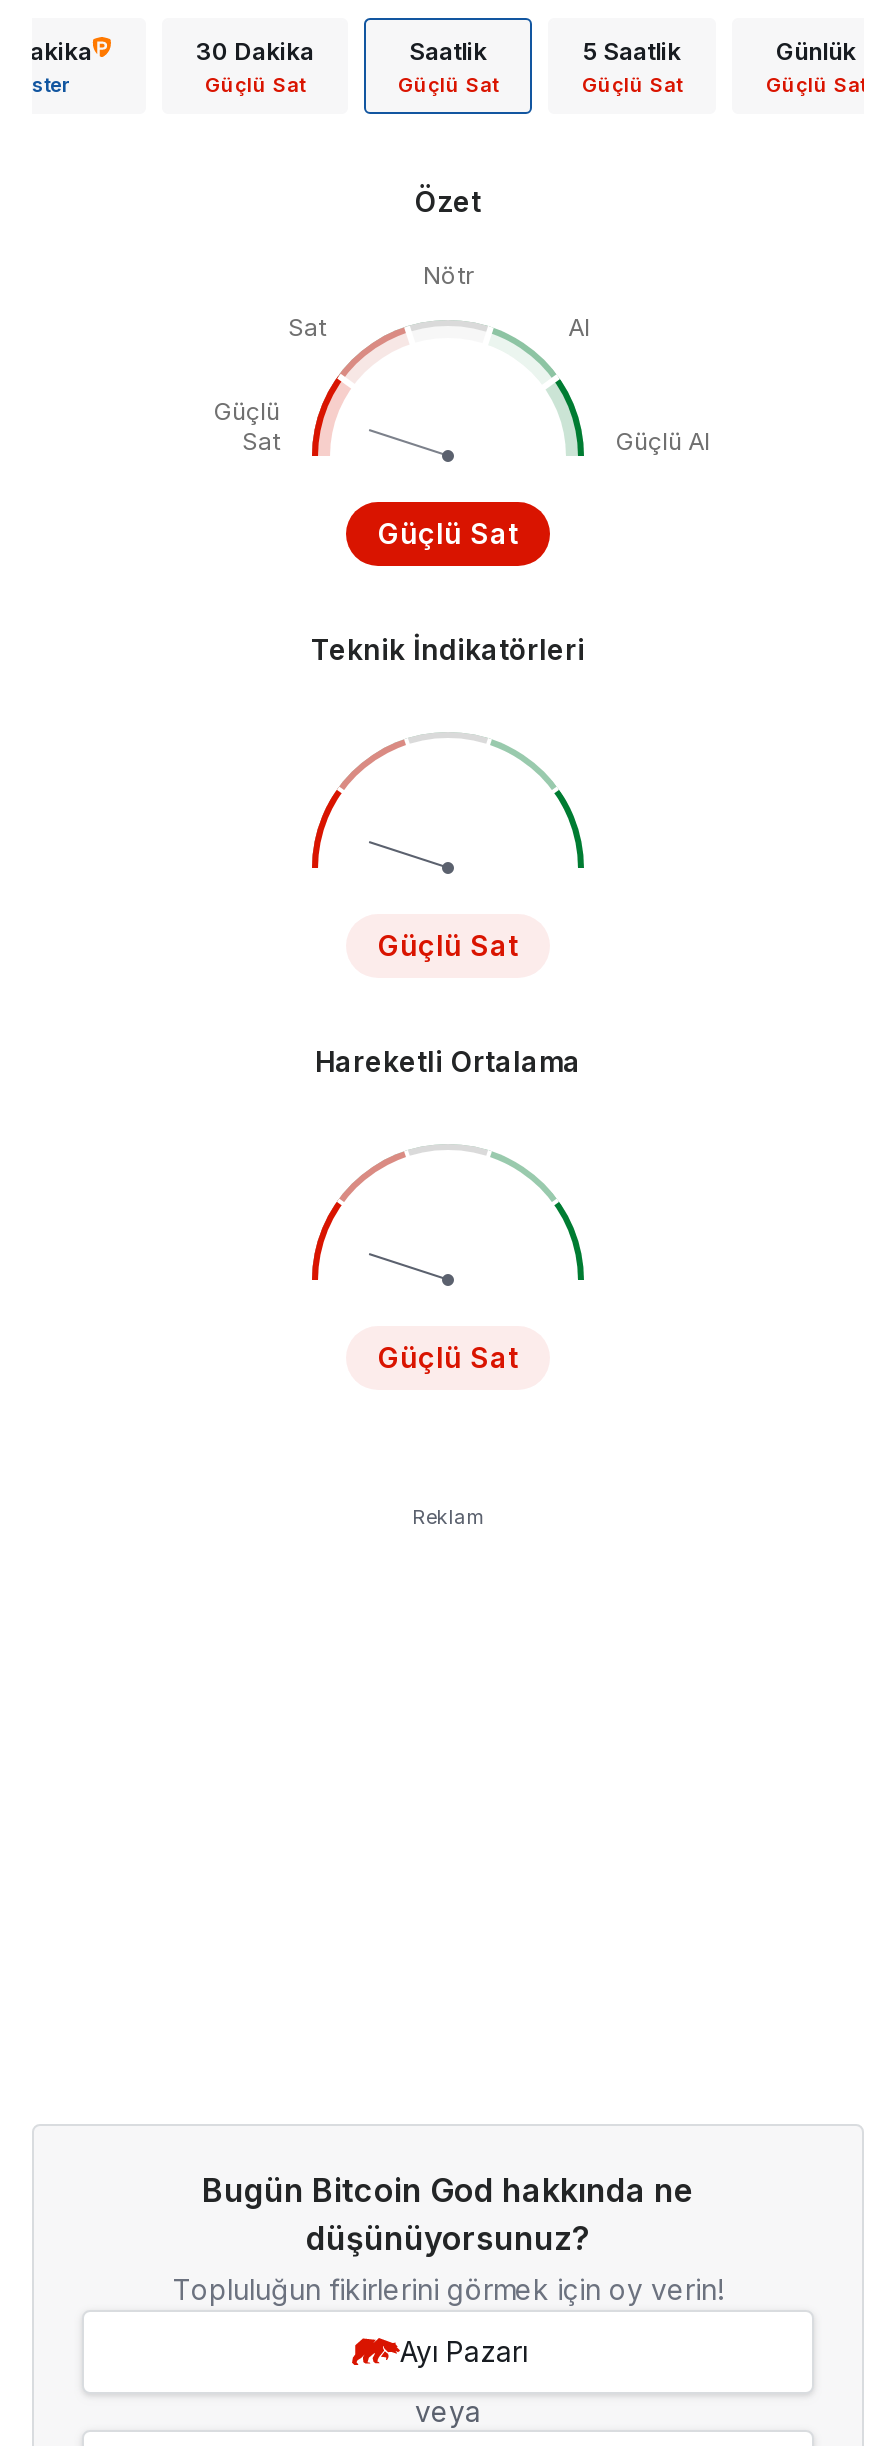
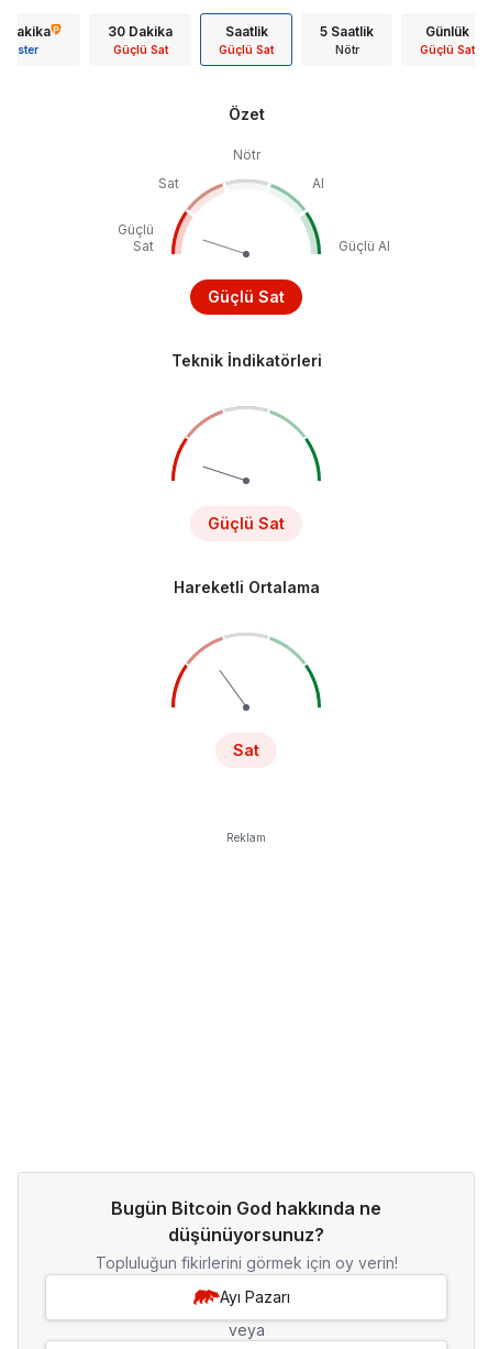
[582,72,682,96] Güçlü Sat -> [335,43,359,56] Nötr
[378,1340,518,1374] Güçlü Sat -> [233,740,259,759] Sat

